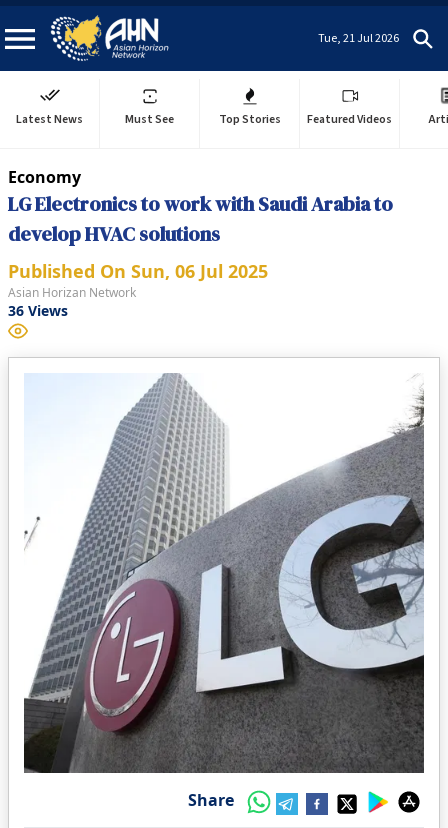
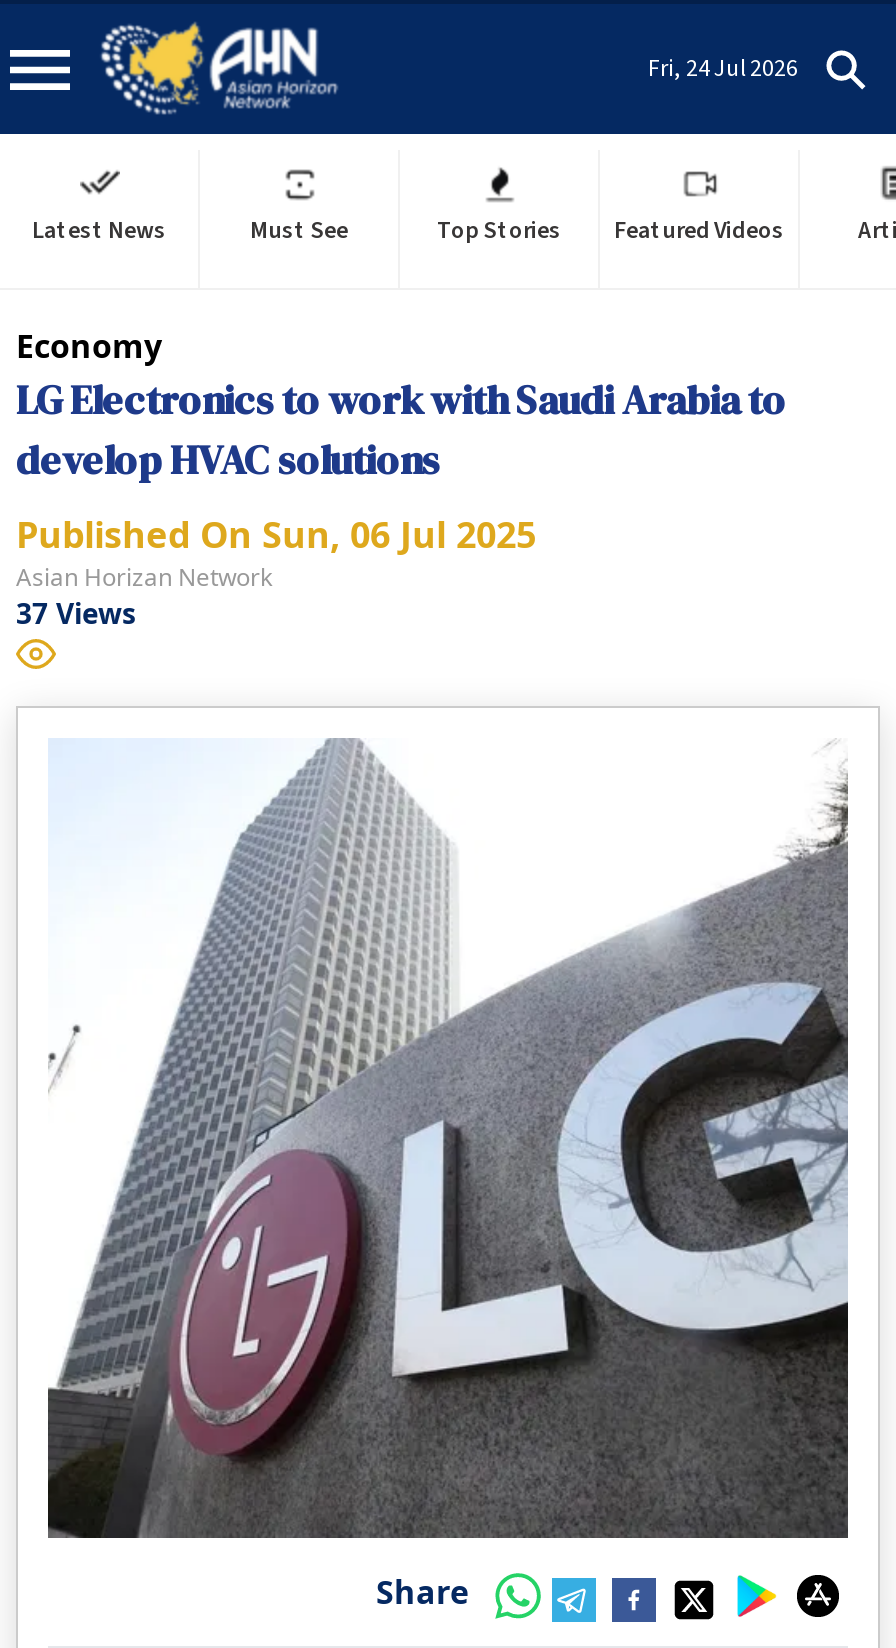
[318,29,399,46] Tue, 21 Jul 2026 -> [648,51,798,85] Fri, 24 Jul 2026
[8,301,68,320] 36 Views -> [16,594,136,632] 37 Views

